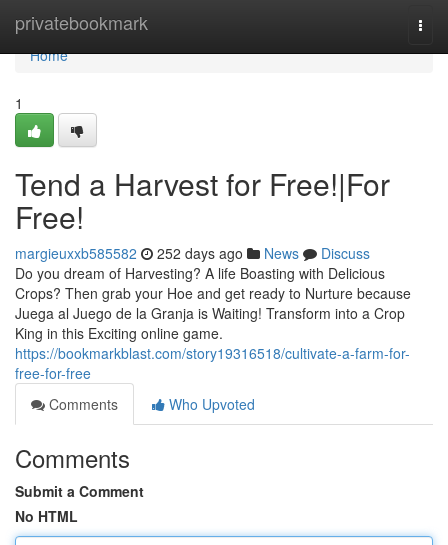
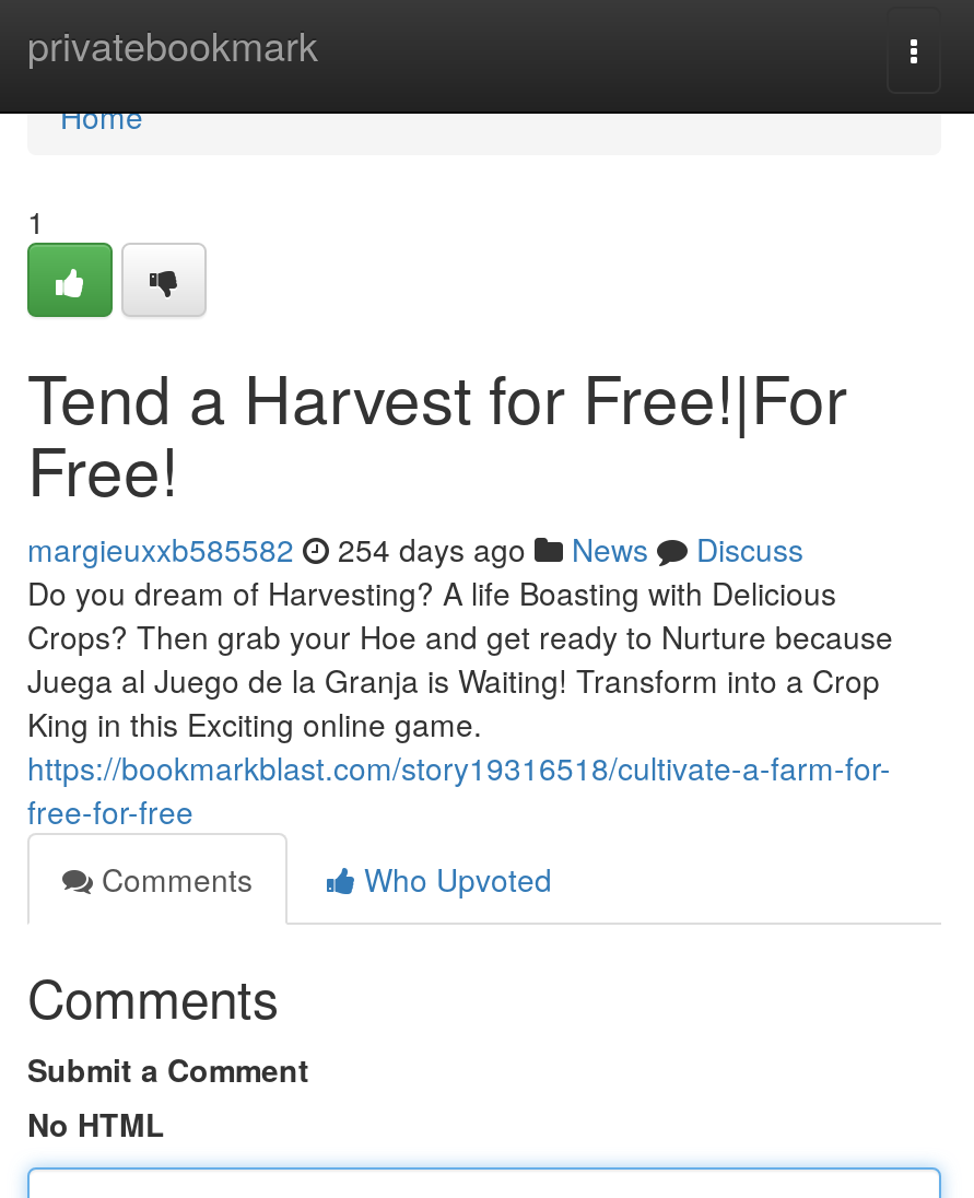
[15,243,370,263] margieuxxb585582 252 days ago News Discuss -> [27,527,803,571] margieuxxb585582 254 days ago News Discuss

